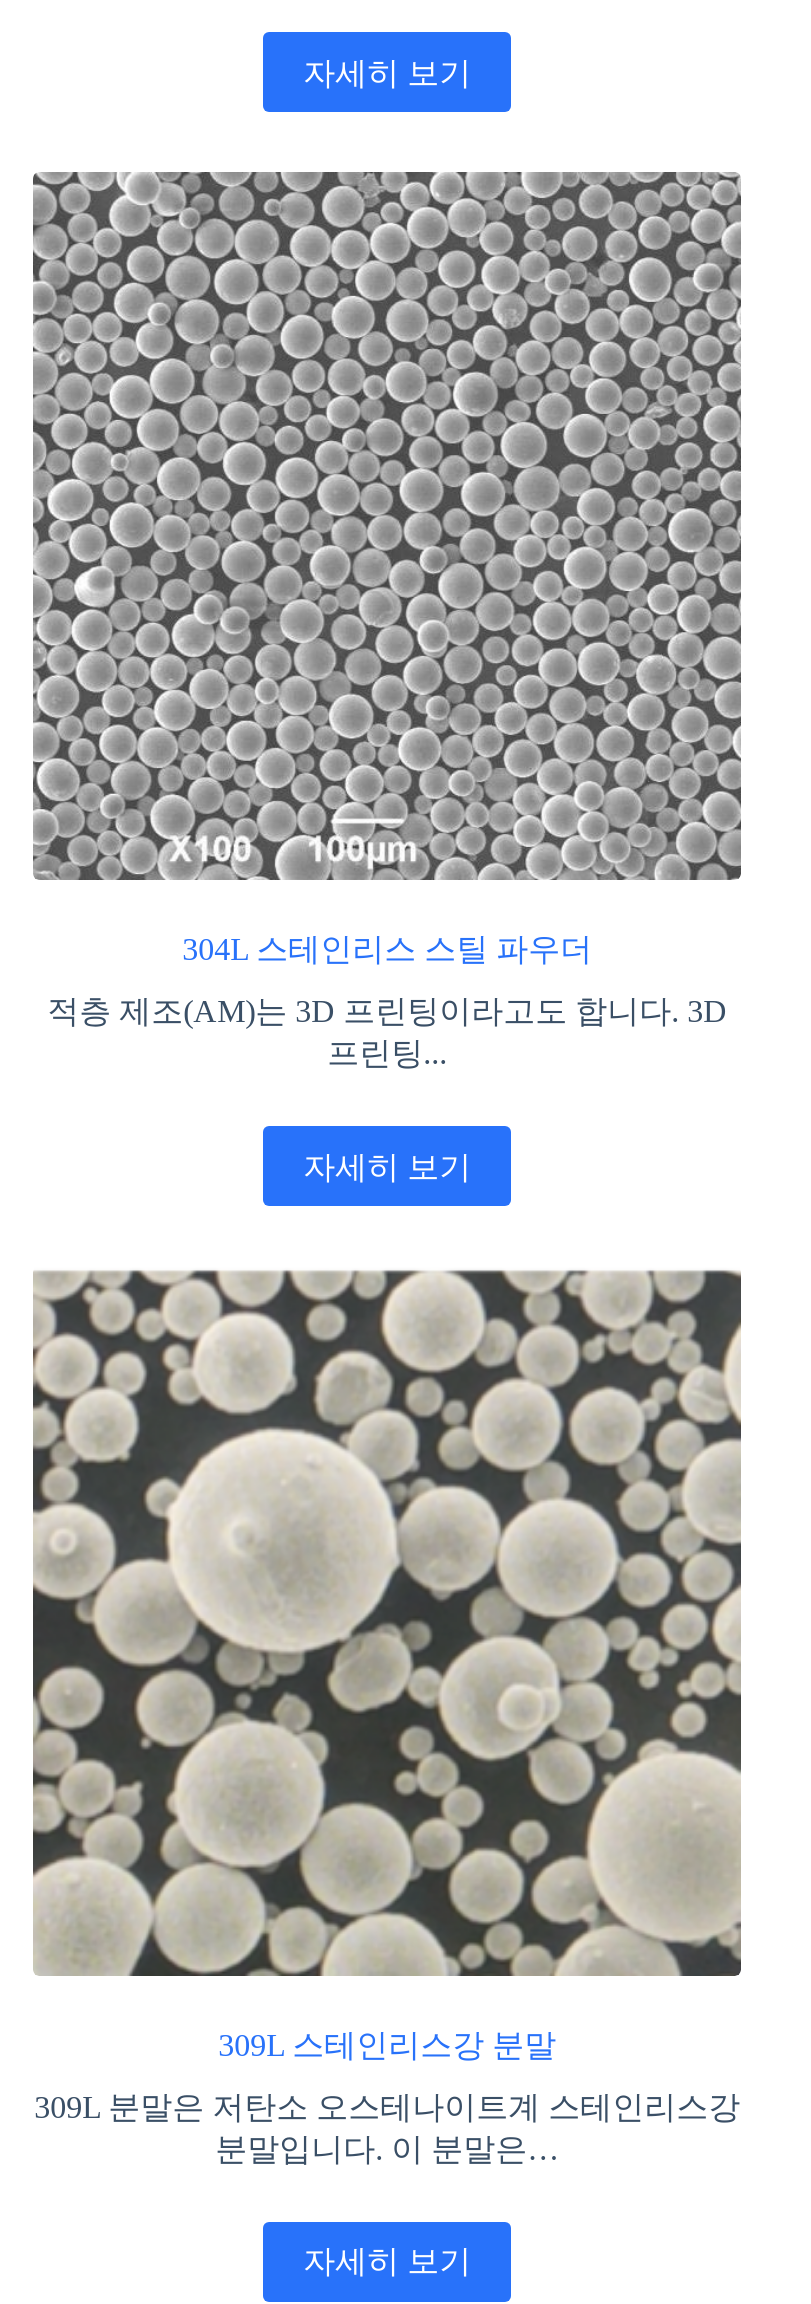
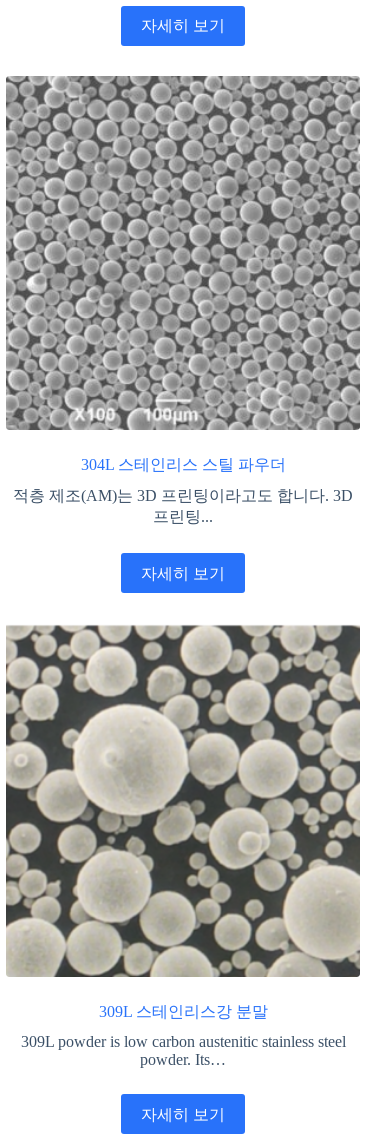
[34,2089,740,2165] 309L 분말은 저탄소 오스테나이트계 스테인리스강 | 분말입니다. 이 분말은… -> [21,1033,346,1068] 309L powder is low carbon austenitic stainless steel | powder. Its…

